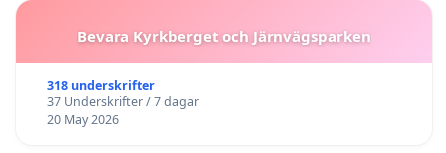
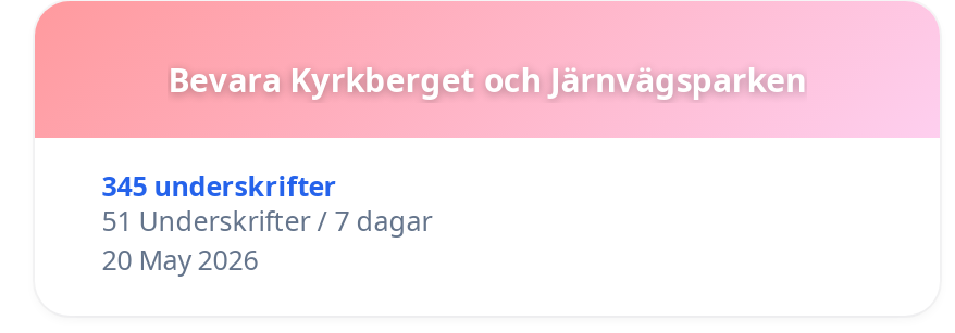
[47,77,155,94] 318 underskrifter -> [102,167,337,204] 345 underskrifter
[47,93,199,110] 37 Underskrifter / 7 dagar -> [102,202,432,239] 51 Underskrifter / 7 dagar

